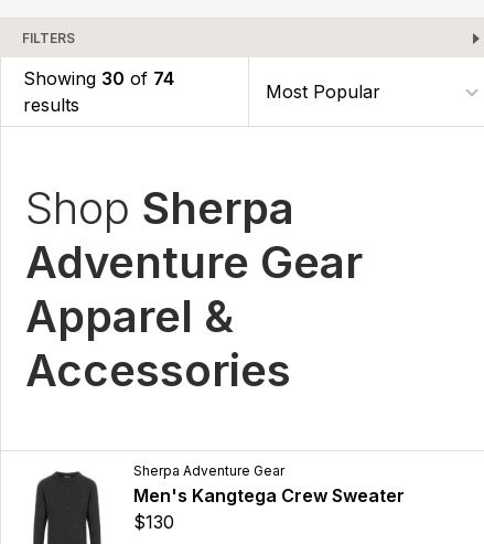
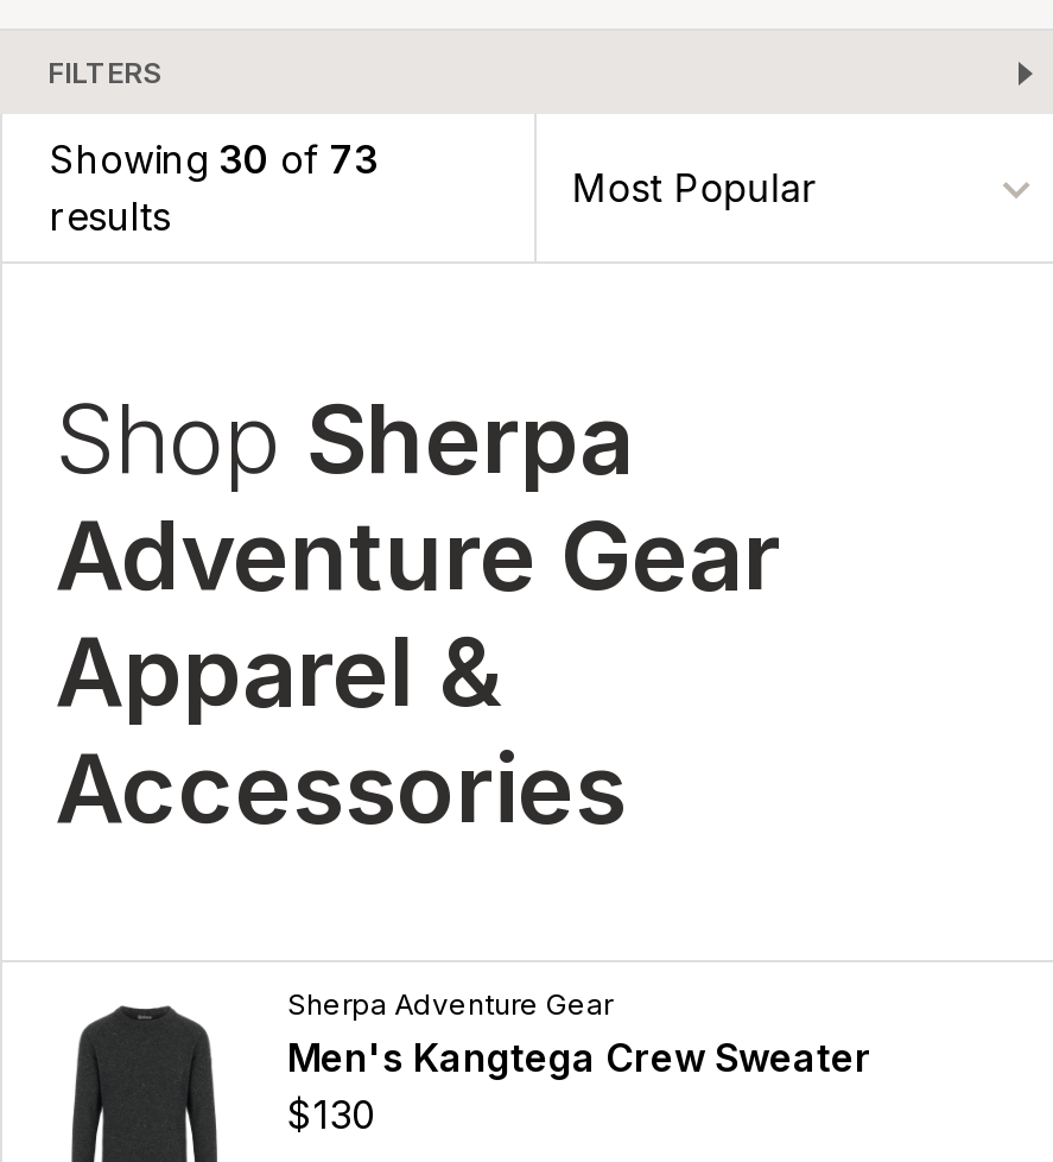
[23,67,174,89] Showing 30 of 74 -> [50,135,378,182] Showing 30 of 73

